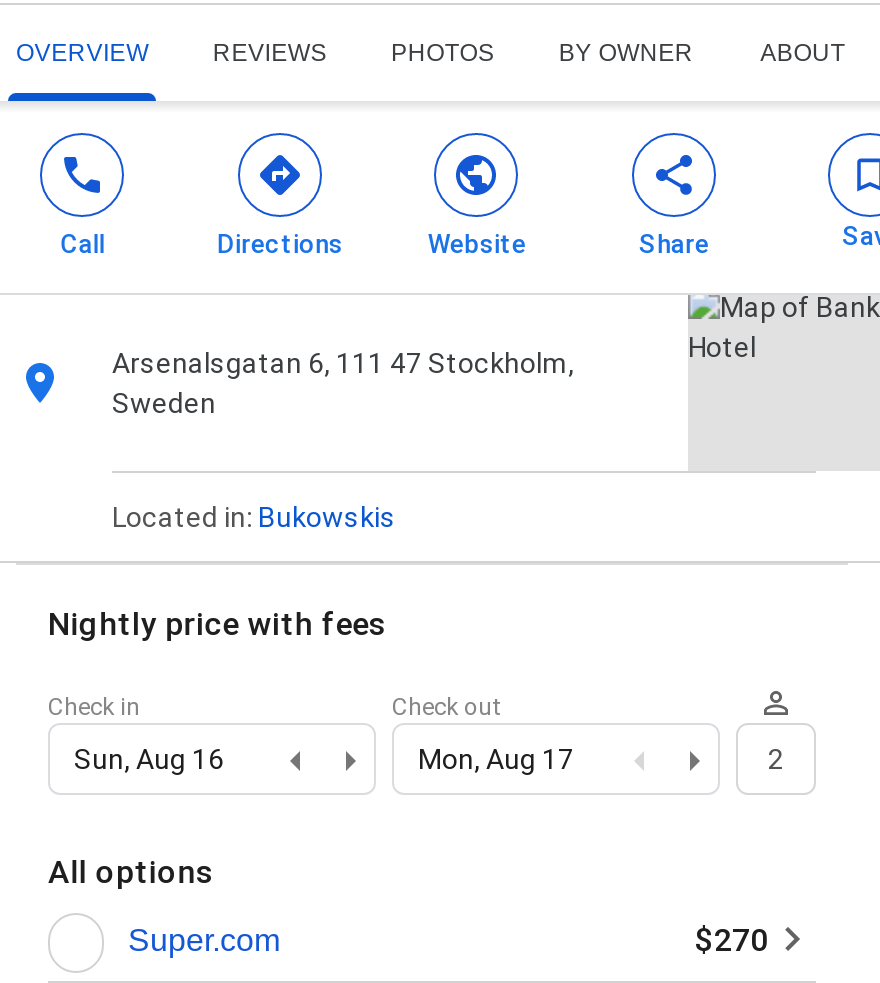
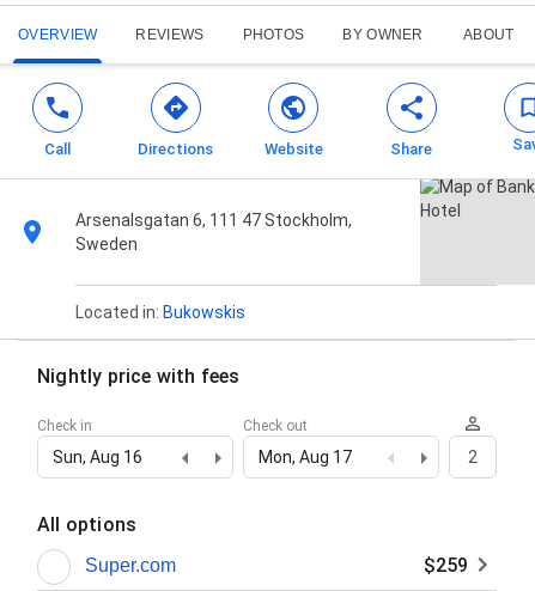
[694,921,768,959] $270 -> [424,554,468,577] $259

